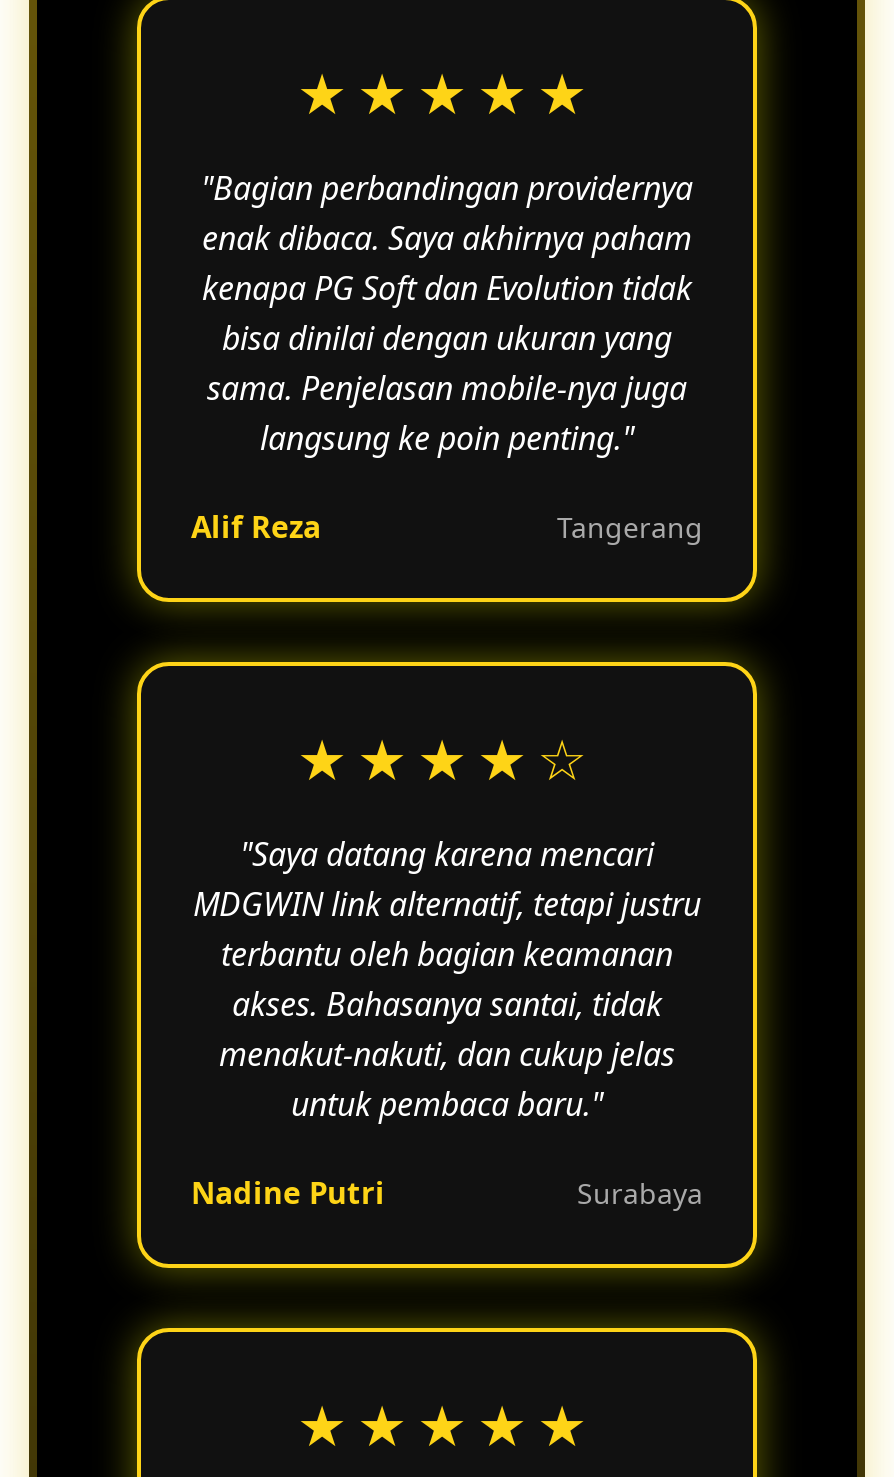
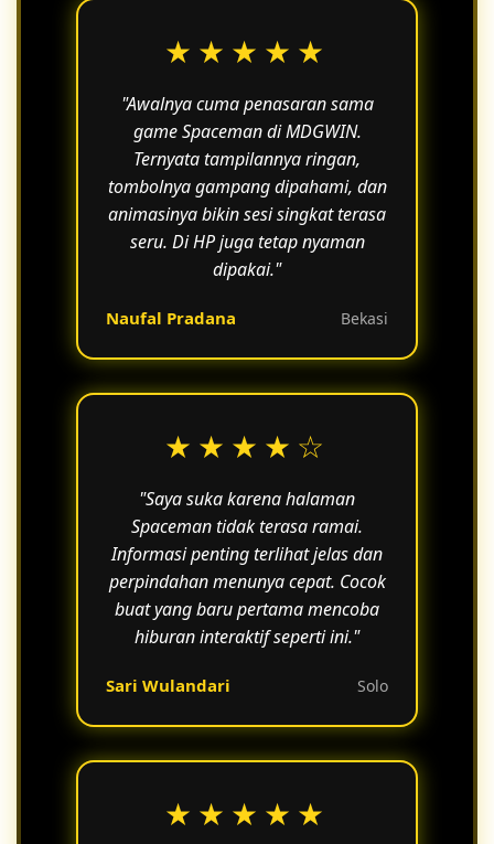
[201,166,693,460] "Bagian perbandingan providernya | enak dibaca. Saya akhirnya paham | kenapa PG Soft dan Evolution tidak | bisa dinilai dengan ukuran yang | sama. Penjelasan mobile-nya juga | langsung ke poin penting." -> [108,92,386,281] "Awalnya cuma penasaran sama | game Spaceman di MDGWIN. | Ternyata tampilannya ringan, | tombolnya gampang dipahami, dan | animasinya bikin sesi singkat terasa | seru. Di HP juga tetap nyaman | dipakai."
[191,506,703,546] Alif Reza | Tangerang -> [106,307,388,329] Naufal Pradana | Bekasi
[193,832,701,1126] "Saya datang karena mencari | MDGWIN link alternatif, tetapi justru | terbantu oleh bagian keamanan | akses. Bahasanya santai, tidak | menakut-nakuti, dan cukup jelas | untuk pembaca baru." -> [109,487,385,649] "Saya suka karena halaman | Spaceman tidak terasa ramai. | Informasi penting terlihat jelas dan | perpindahan menunya cepat. Cocok | buat yang baru pertama mencoba | hiburan interaktif seperti ini."
[191,1172,703,1212] Nadine Putri | Surabaya -> [106,674,388,696] Sari Wulandari | Solo

